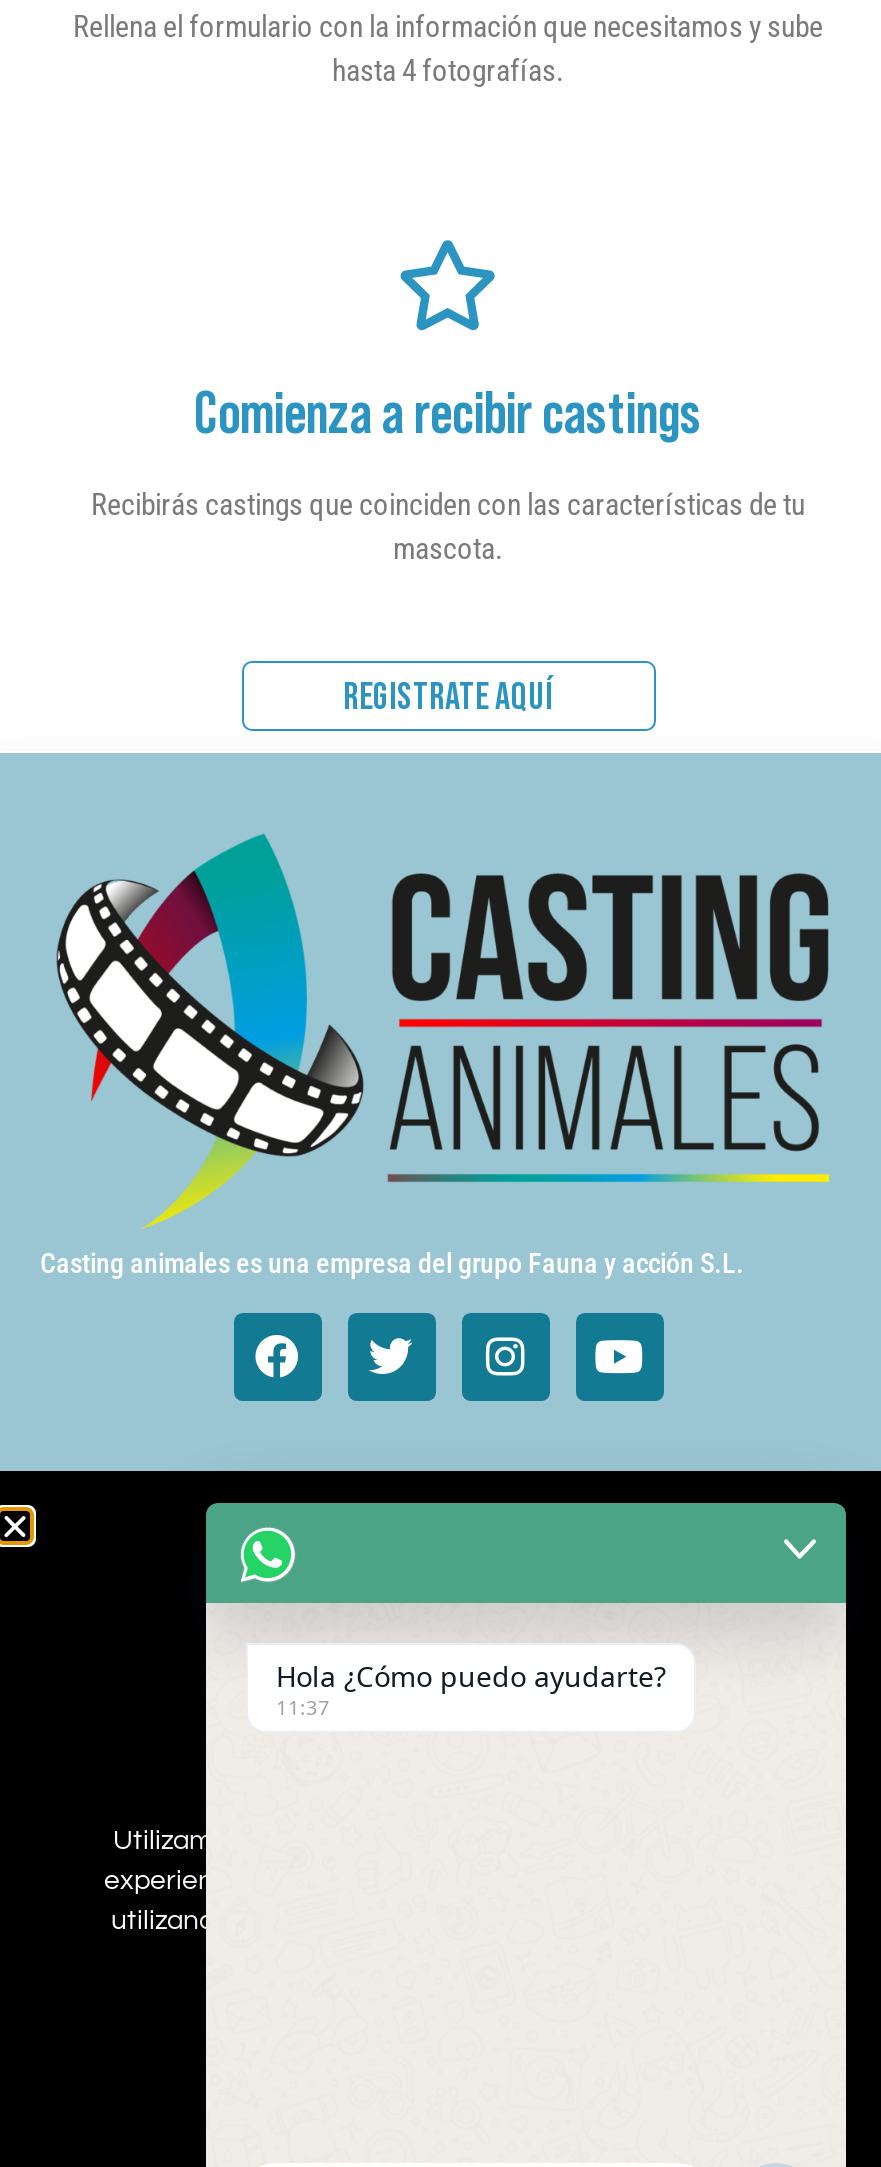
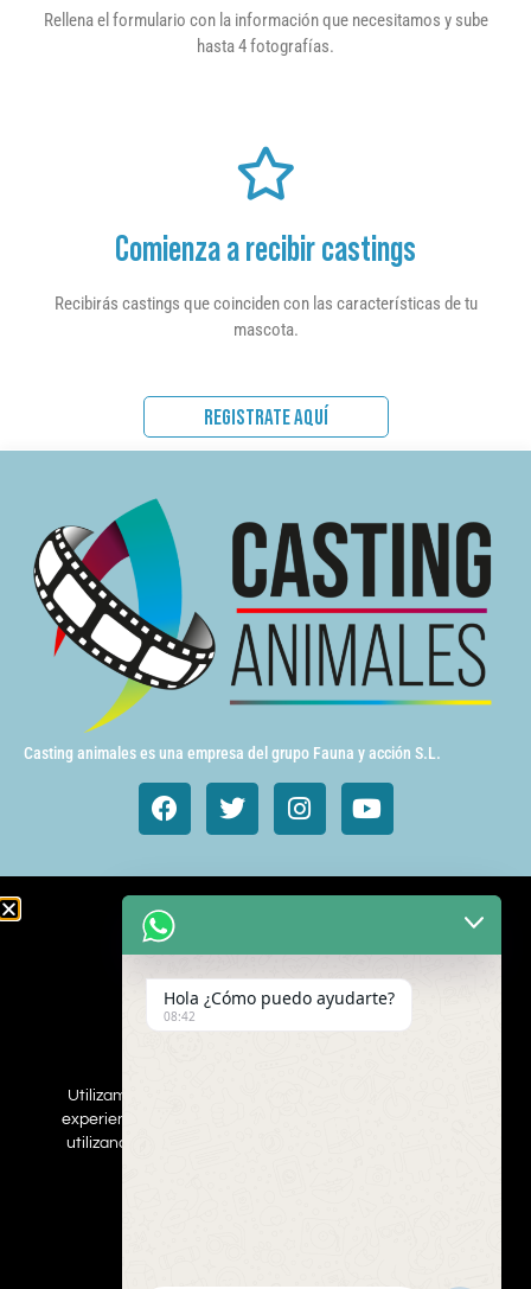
[276,1693,330,1721] 11:37 -> [164,1008,196,1025] 08:42

